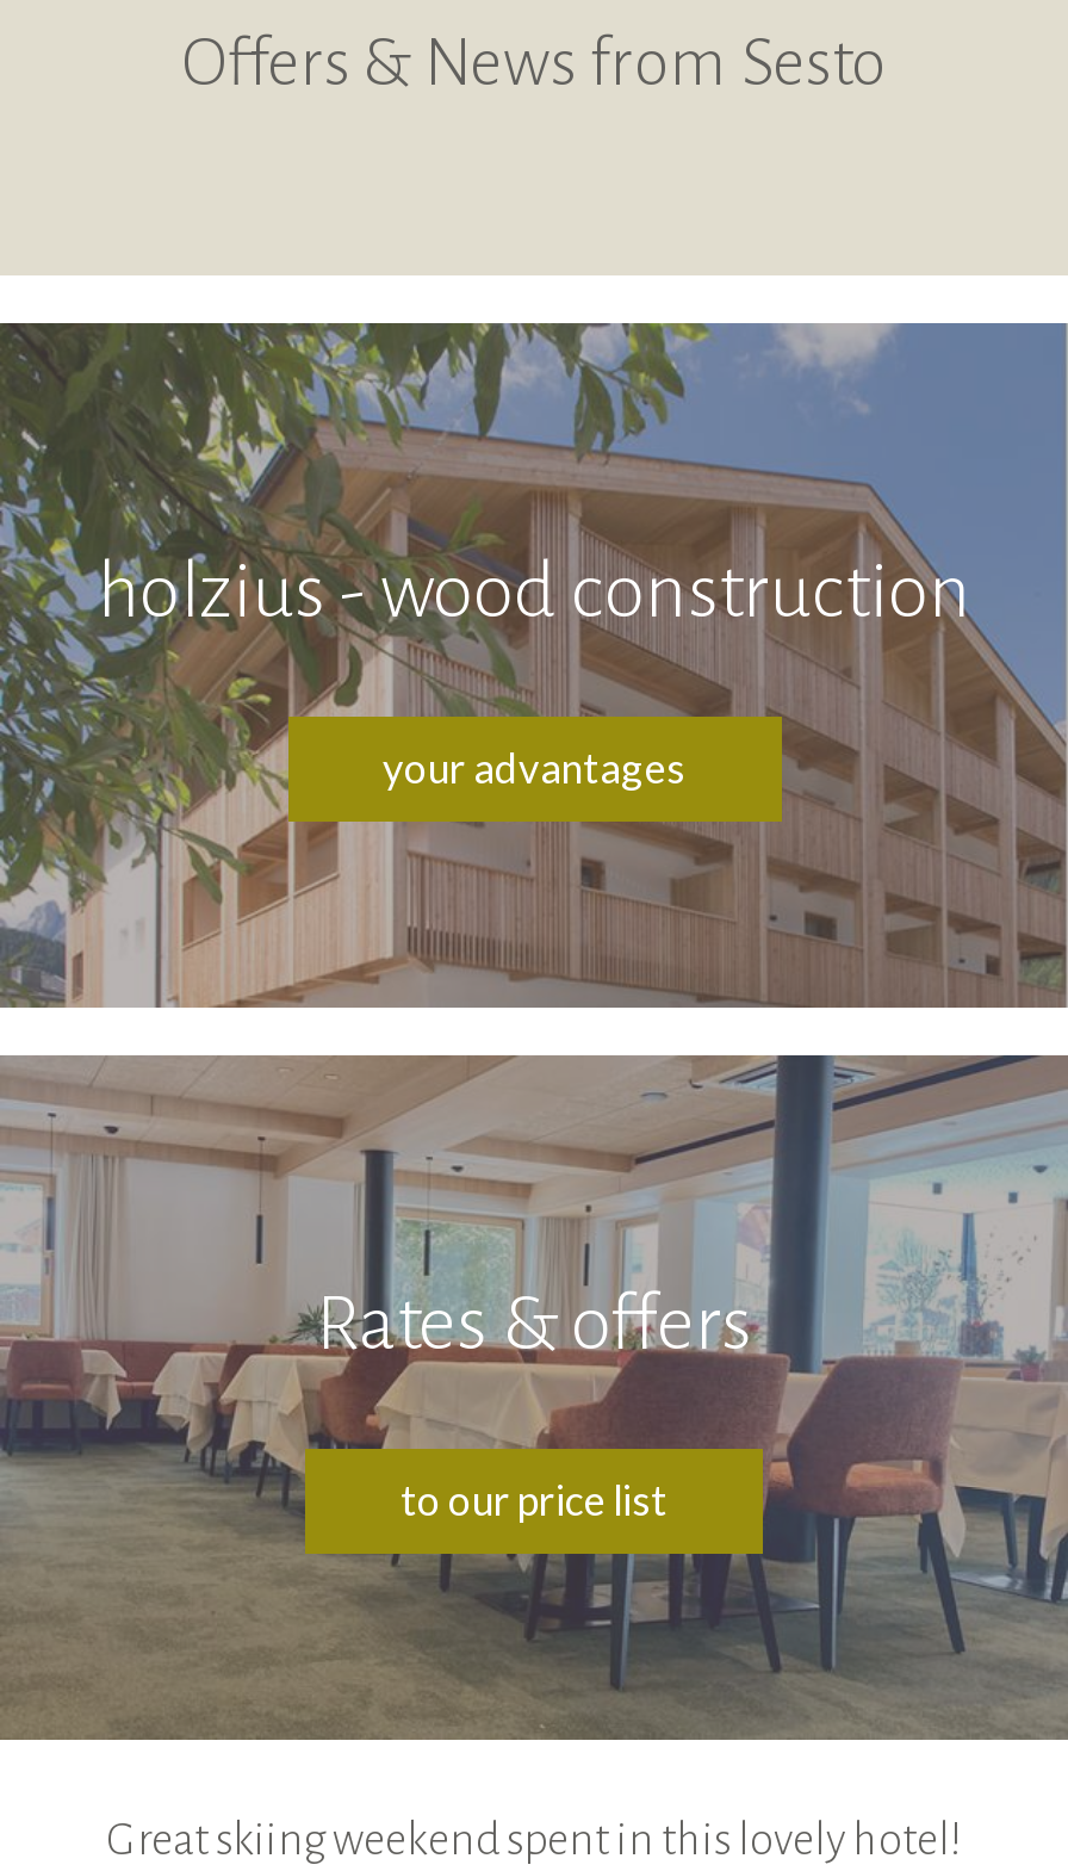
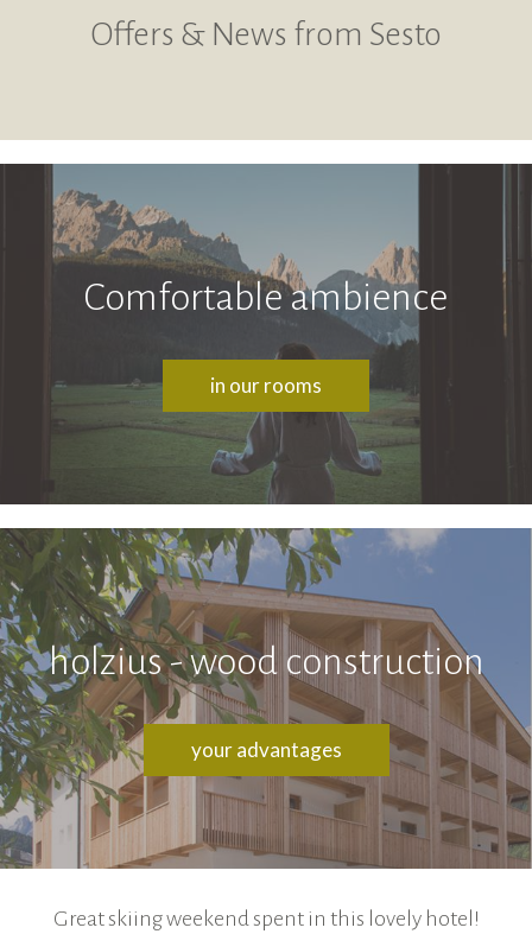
none -> [4,163,528,506] [image] | Comfortable ambience | in our rooms
moved [0,318,1068,1012] -> [0,526,532,871]: [image] | holzius - wood construction | your advantages
[7,1055,1061,1740] [image] | Rates & offers | to our price list -> none

